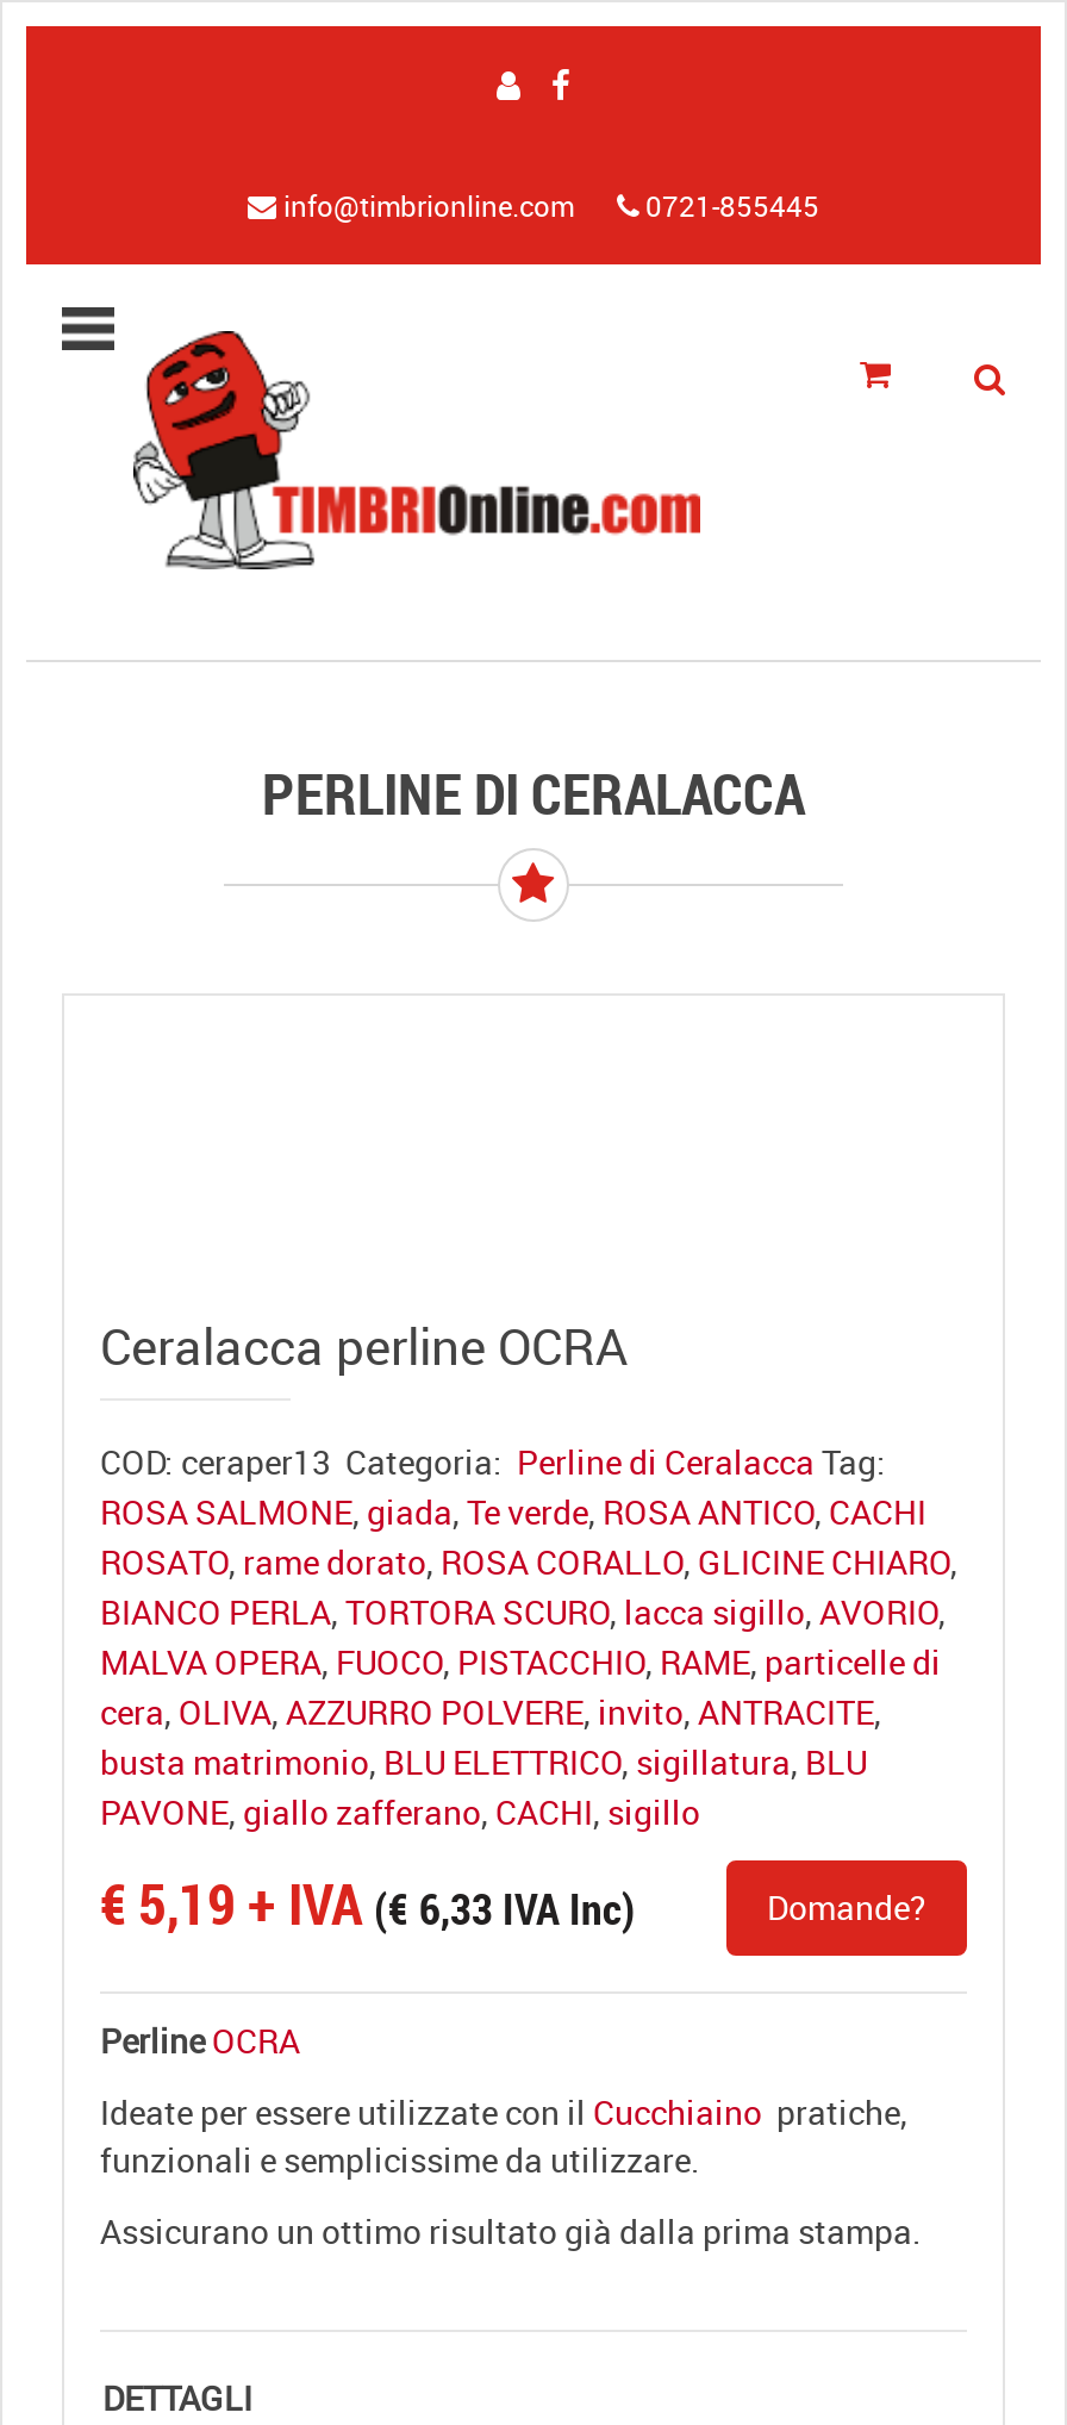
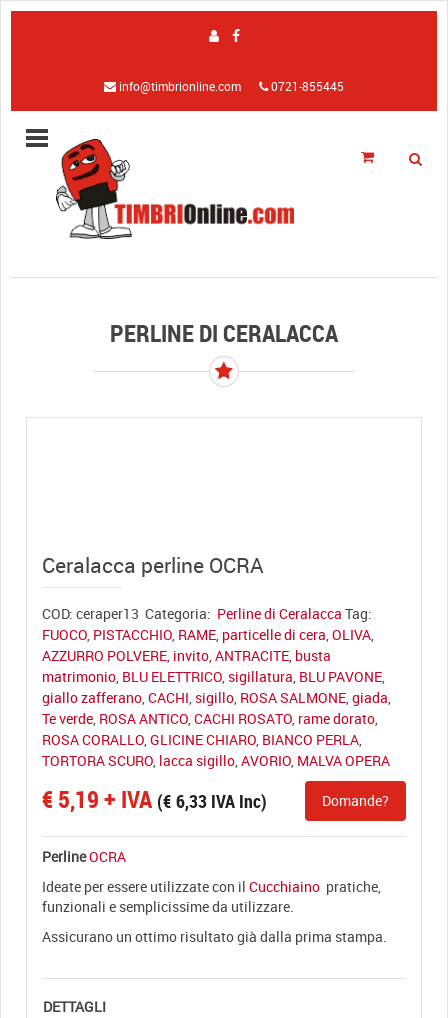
[100,1488,957,1833] ROSA SALMONE, giada, Te verde, ROSA ANTICO, CACHI | ROSATO, rame dorato, ROSA CORALLO, GLICINE CHIARO, | BIANCO PERLA, TORTORA SCURO, lacca sigillo, AVORIO, | MALVA OPERA, FUOCO, PISTACCHIO, RAME, particelle di | cera, OLIVA, AZZURRO POLVERE, invito, ANTRACITE, | busta matrimonio, BLU ELETTRICO, sigillatura, BLU | PAVONE, giallo zafferano, CACHI, sigillo -> [42,625,391,770] FUOCO, PISTACCHIO, RAME, particelle di cera, OLIVA, | AZZURRO POLVERE, invito, ANTRACITE, busta | matrimonio, BLU ELETTRICO, sigillatura, BLU PAVONE, | giallo zafferano, CACHI, sigillo, ROSA SALMONE, giada, | Te verde, ROSA ANTICO, CACHI ROSATO, rame dorato, | ROSA CORALLO, GLICINE CHIARO, BIANCO PERLA, | TORTORA SCURO, lacca sigillo, AVORIO, MALVA OPERA

